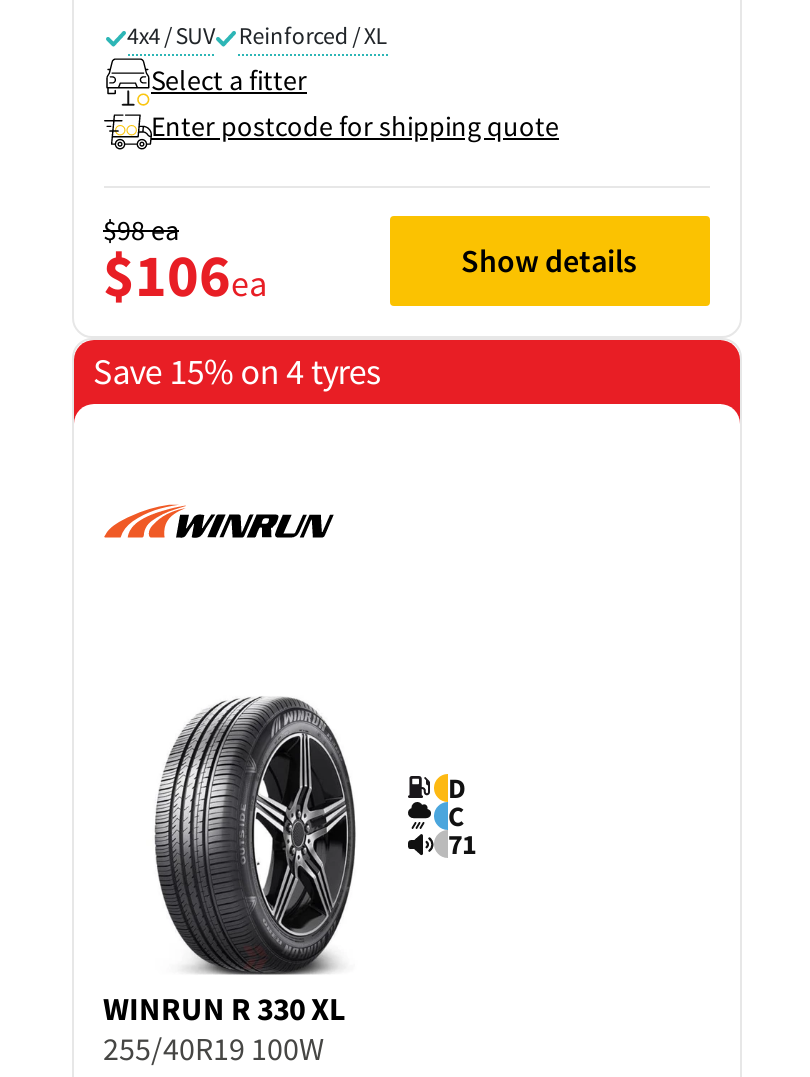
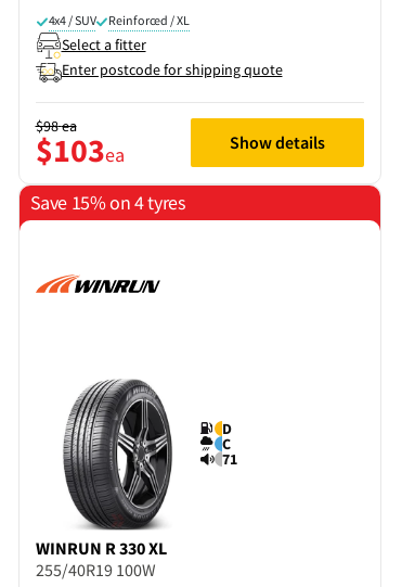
[103,235,267,311] $106ea -> [35,129,124,170] $103ea

